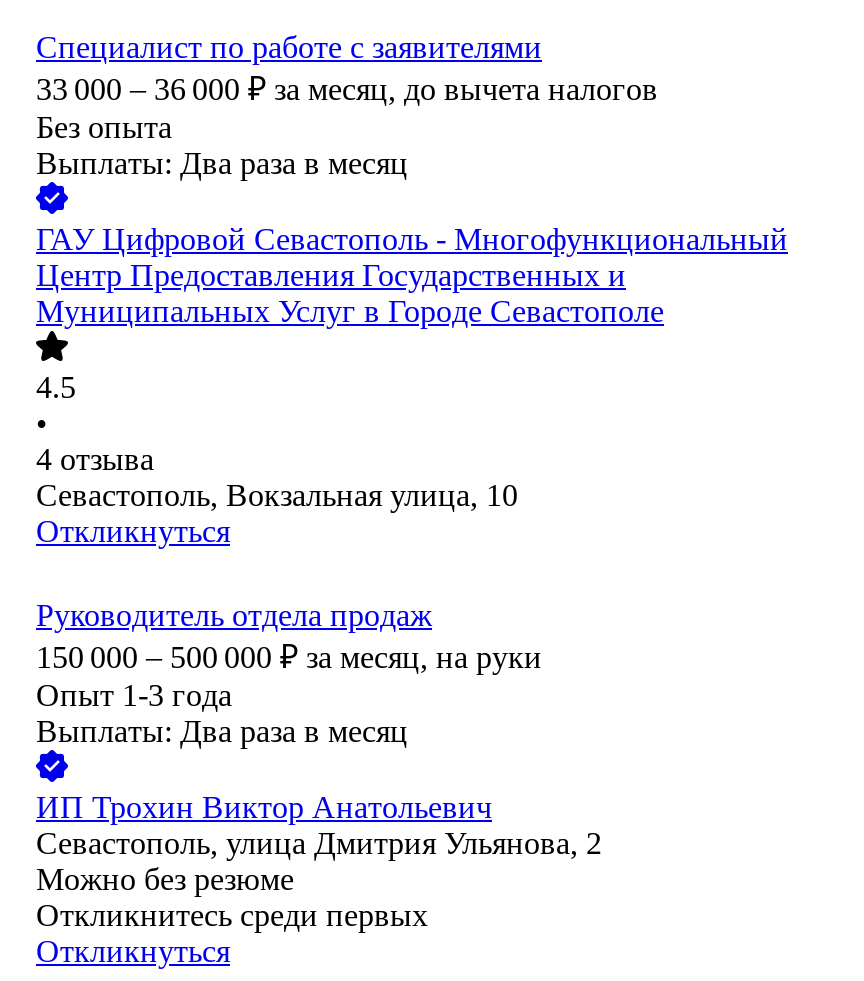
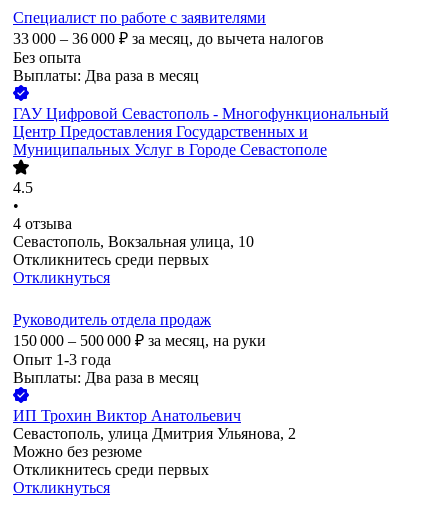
none -> [13,251,209,268] Откликнитесь среди первых

